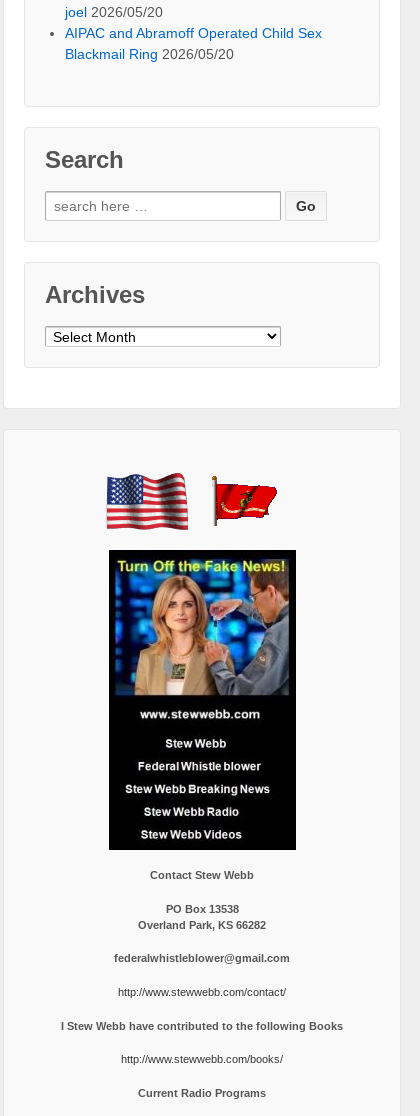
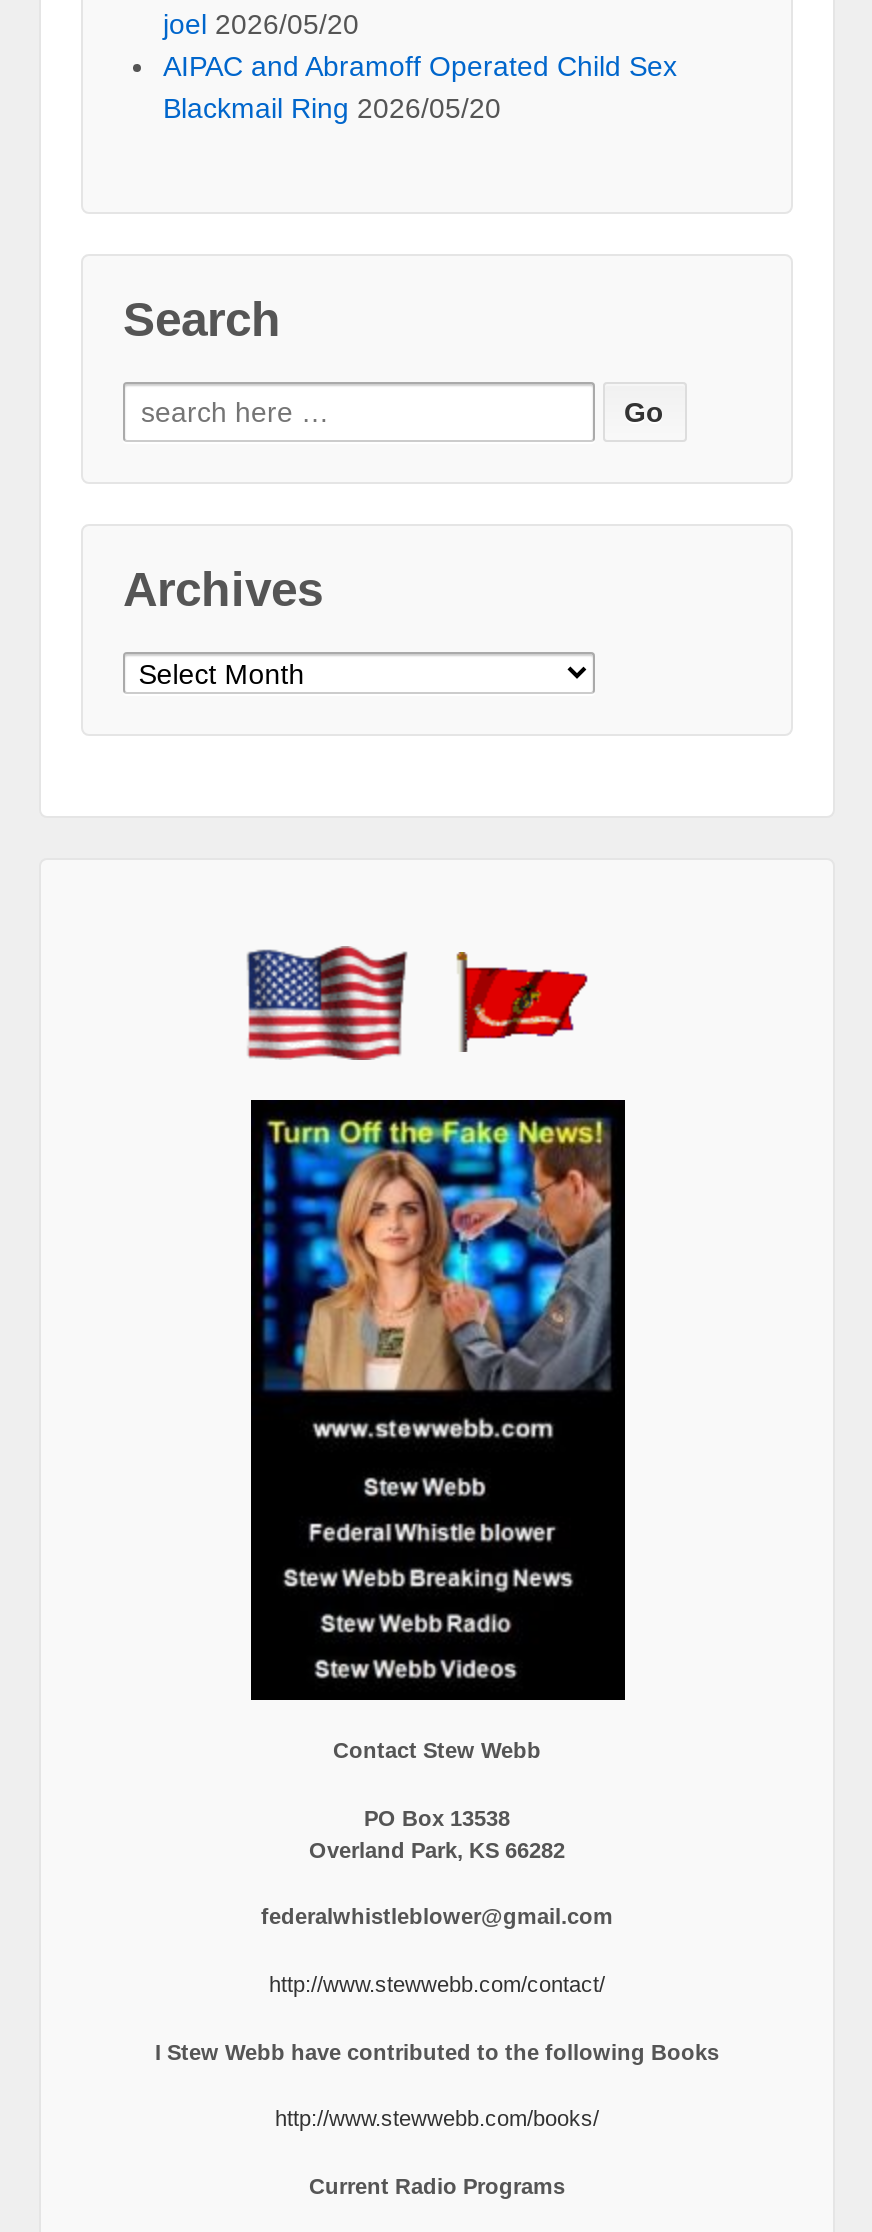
[107,472,189,531] [image] -> [247,944,409,1062] [image]

